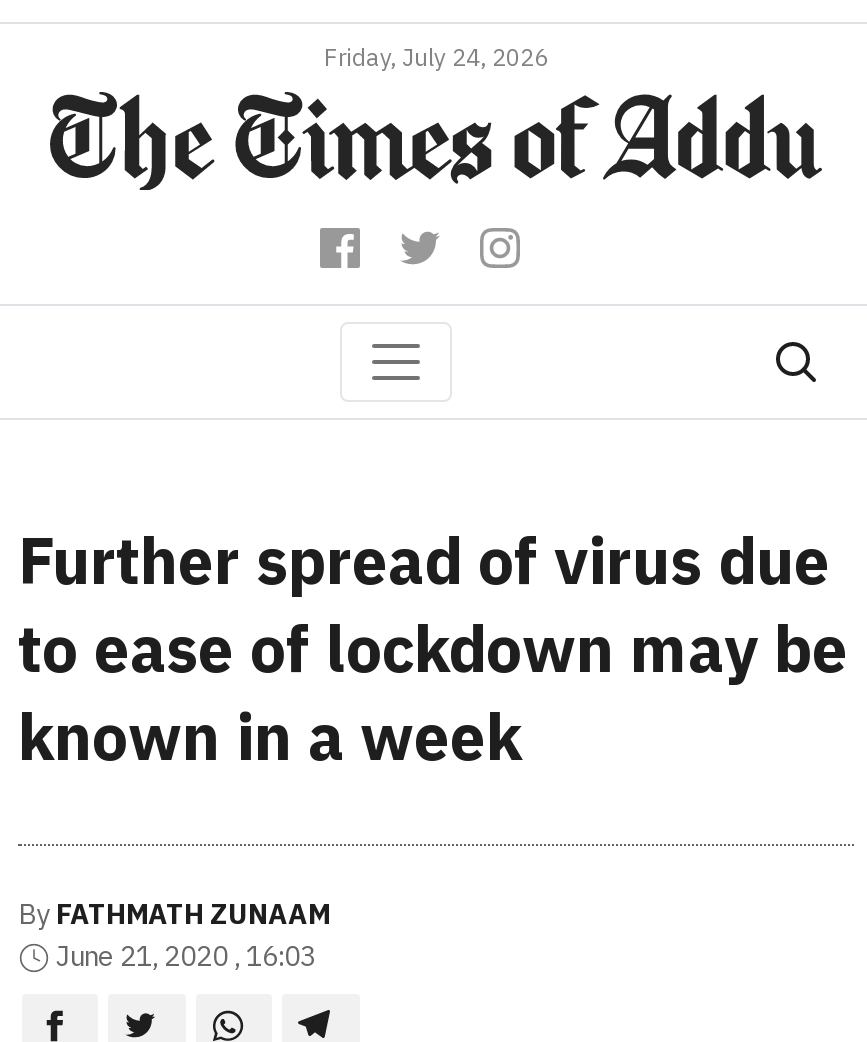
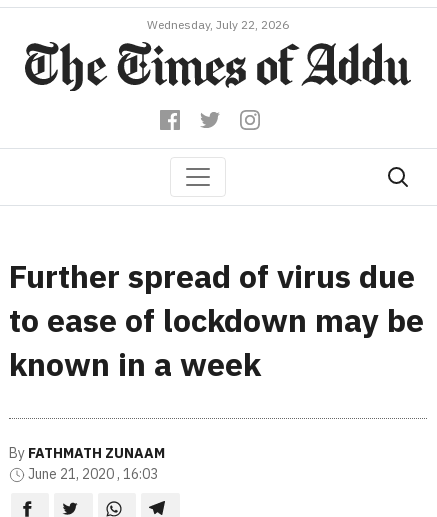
[324,42,548,72] Friday, July 24, 2026 -> [147,17,289,32] Wednesday, July 22, 2026

